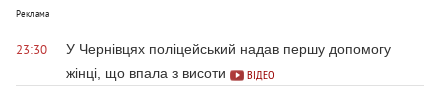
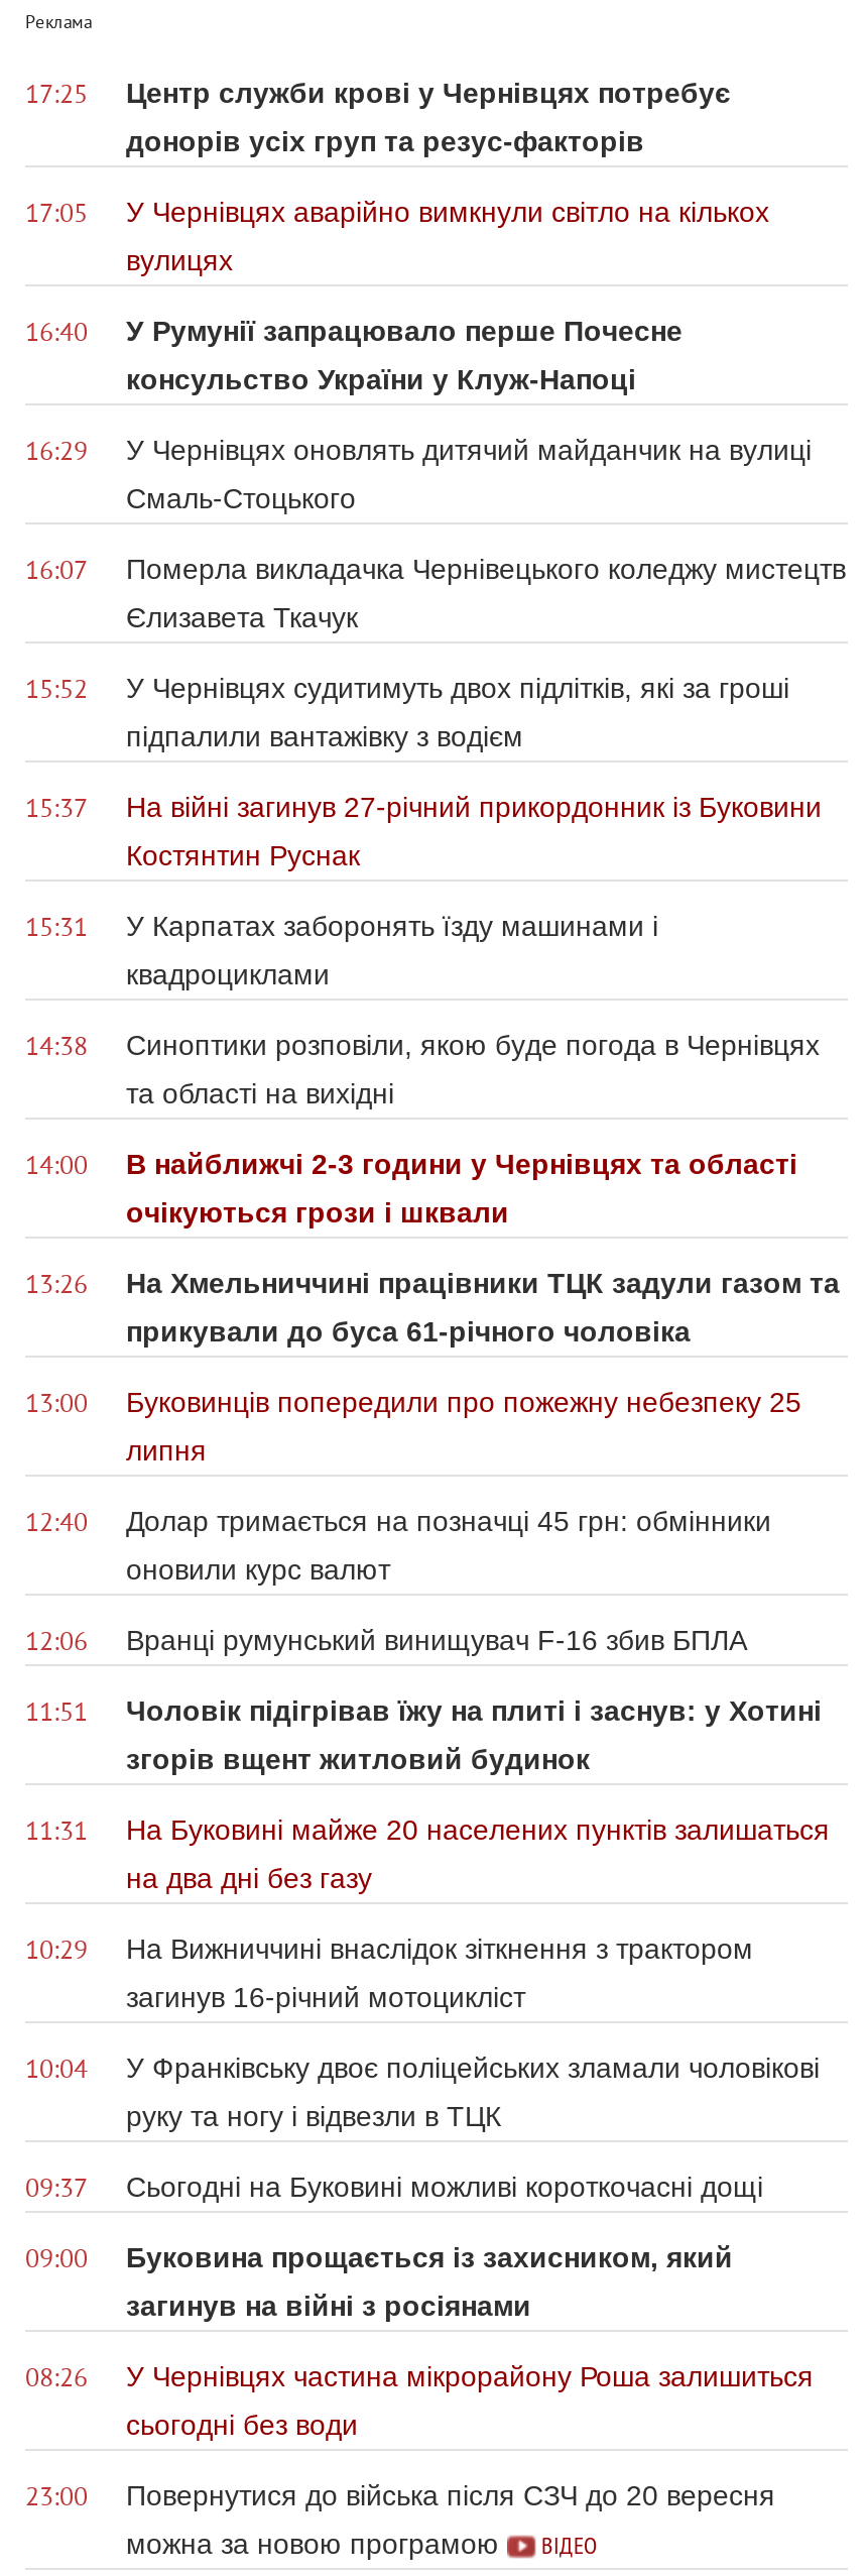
[16,41,391,81] 23:30 | У Чернівцях поліцейський надав першу допомогу | жінці, що впала з висоти -> [25,76,846,2559] 17:25 | Центр служби крові у Чернівцях потребує | донорів усіх груп та резус-факторів | 17:05 | У Чернівцях аварійно вимкнули світло на кількох | вулицях | 16:40 | У Румунії запрацювало перше Почесне | консульство України у Клуж-Напоці | 16:29 | У Чернівцях оновлять дитячий майданчик на вулиці | Смаль-Стоцького | 16:07 | Померла викладачка Чернівецького коледжу мистецтв | Єлизавета Ткачук | 15:52 | У Чернівцях судитимуть двох підлітків, які за гроші | підпалили вантажівку з водієм | 15:37 | На війні загинув 27-річний прикордонник із Буковини | Костянтин Руснак | 15:31 | У Карпатах заборонять їзду машинами і | квадроциклами | 14:38 | Синоптики розповіли, якою буде погода в Чернівцях | та області на вихідні | 14:00 | В найближчі 2-3 години у Чернівцях та області | очікуються грози і шквали | 13:26 | На Хмельниччині працівники ТЦК задули газом та | прикували до буса 61-річного чоловіка | 13:00 | Буковинців попередили про пожежну небезпеку 25 | липня | 12:40 | Долар тримається на позначці 45 грн: обмінники | оновили курс валют | 12:06 | Вранці румунський винищувач F-16 збив БПЛА | 11:51 | Чоловік підігрівав їжу на плиті і заснув: у Хотині | згорів вщент житловий будинок | 11:31 | На Буковині майже 20 населених пунктів залишаться | на два дні без газу | 10:29 | На Вижниччині внаслідок зіткнення з трактором | загинув 16-річний мотоцикліст | 10:04 | У Франківську двоє поліцейських зламали чоловікові | руку та ногу і відвезли в ТЦК | 09:37 | Сьогодні на Буковині можливі короткочасні дощі | 09:00 | Буковина прощається із захисником, який | загинув на війні з росіянами | 08:26 | У Чернівцях частина мікрорайону Роша залишиться | сьогодні без води | 23:00 | Повернутися до війська після СЗЧ до 20 вересня | можна за новою програмою

